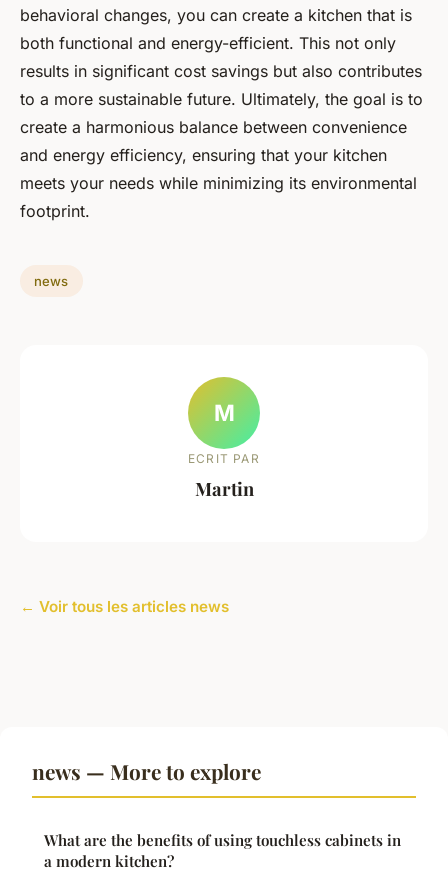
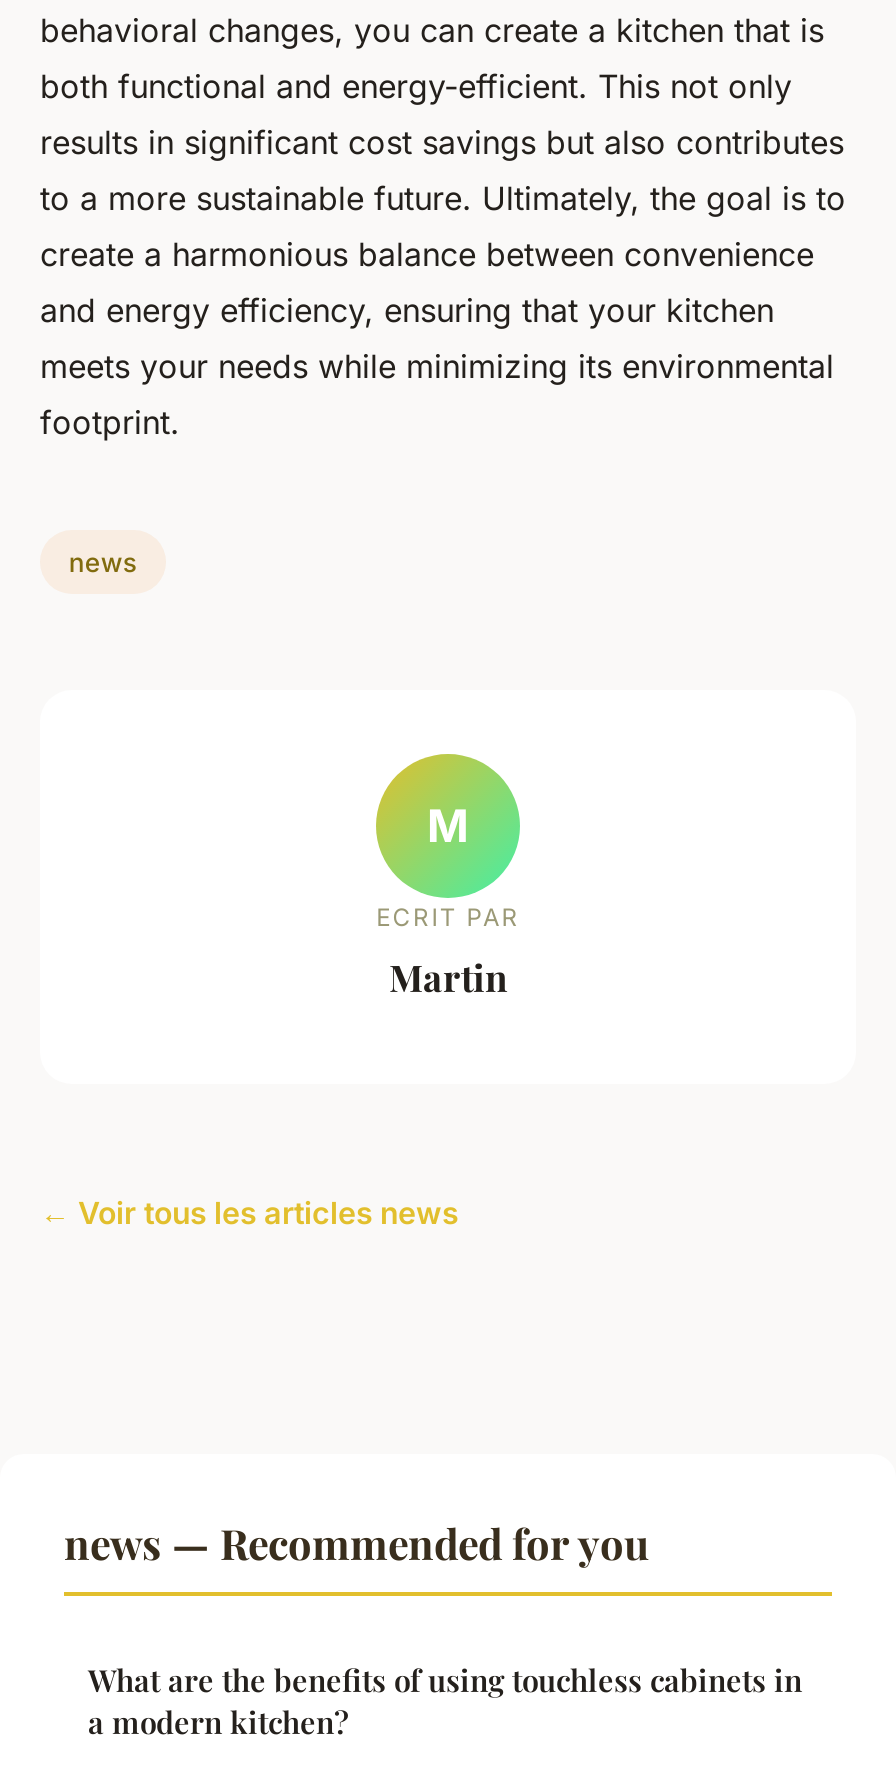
[32,757,261,785] news — More to explore -> [64,1514,650,1570] news — Recommended for you

